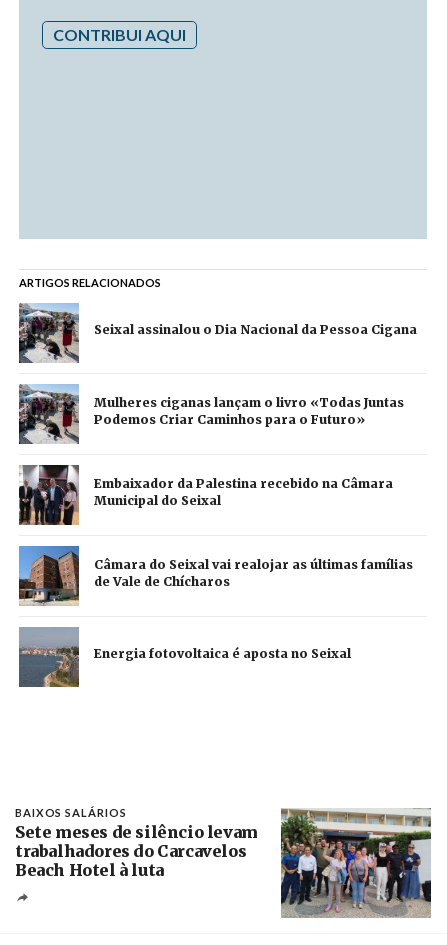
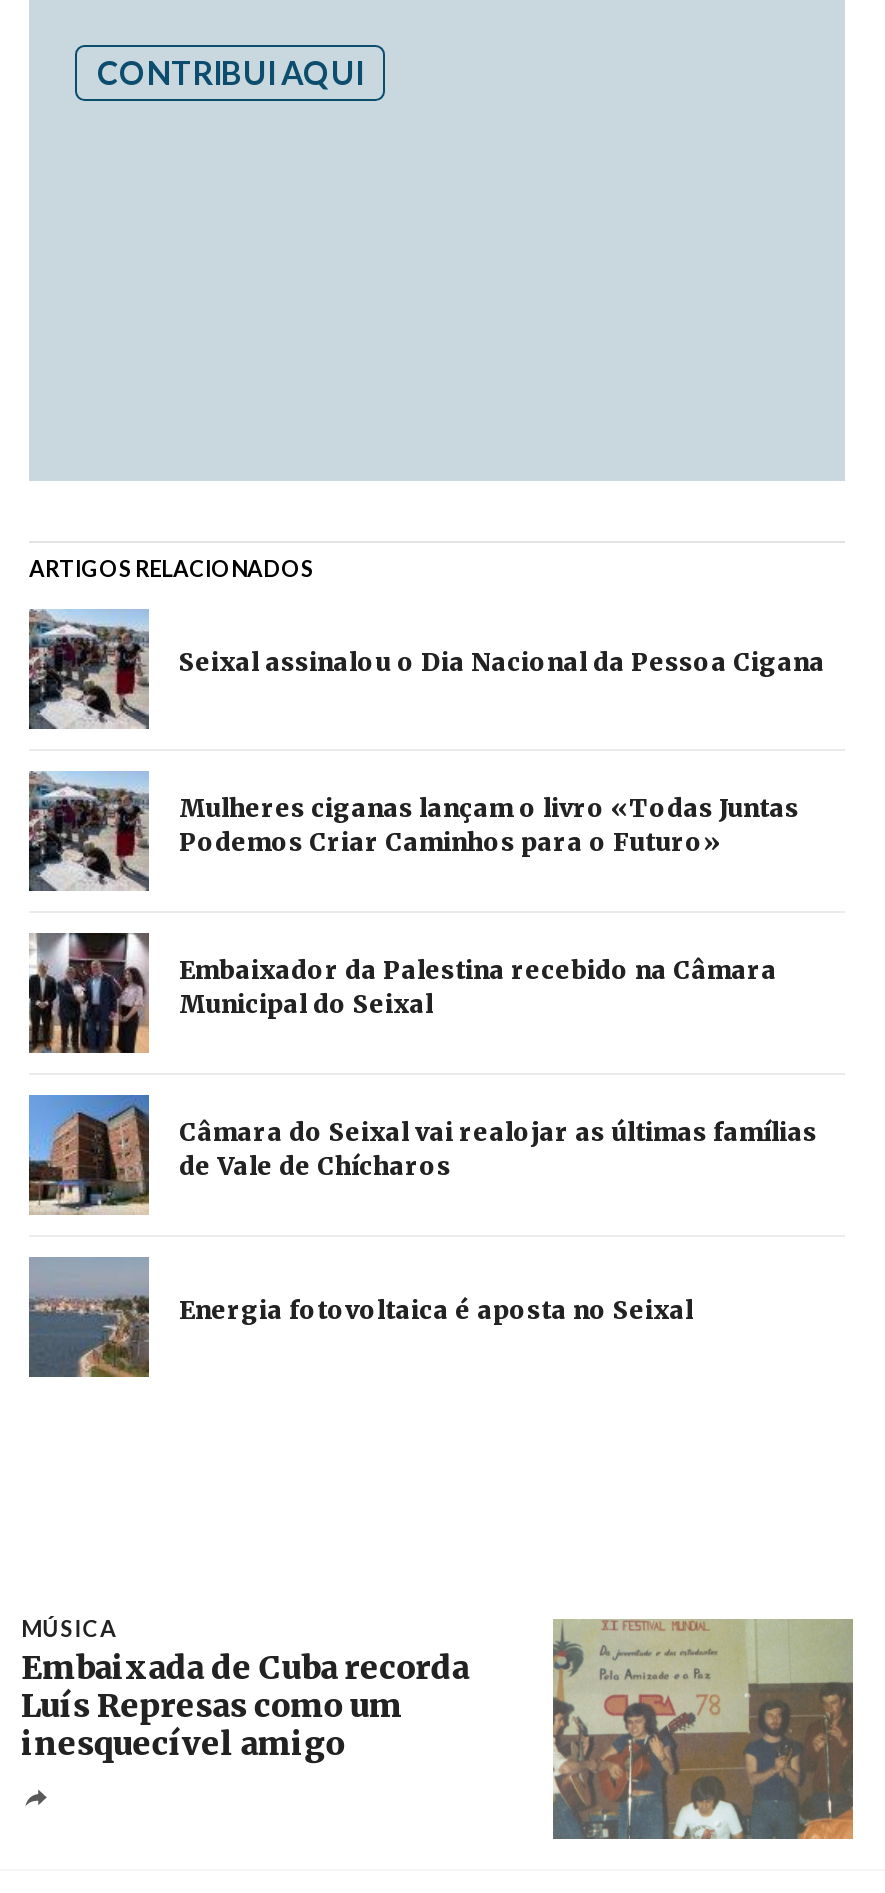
[15,806,258,880] BAIXOS SALÁRIOS | Sete meses de silêncio levam | trabalhadores do Carcavelos | Beach Hotel à luta -> [21,1615,469,1763] MÚSICA | Embaixada de Cuba recorda | Luís Represas como um | inesquecível amigo
[280,809,431,918] [image] -> [551,1619,853,1839] [image]

